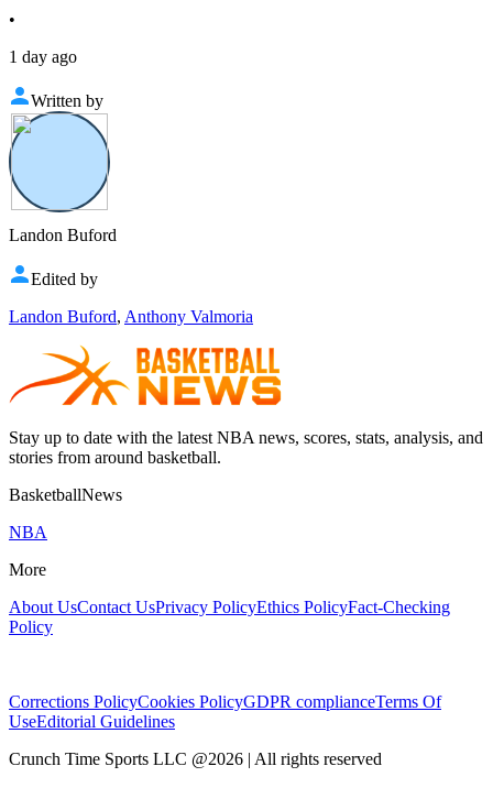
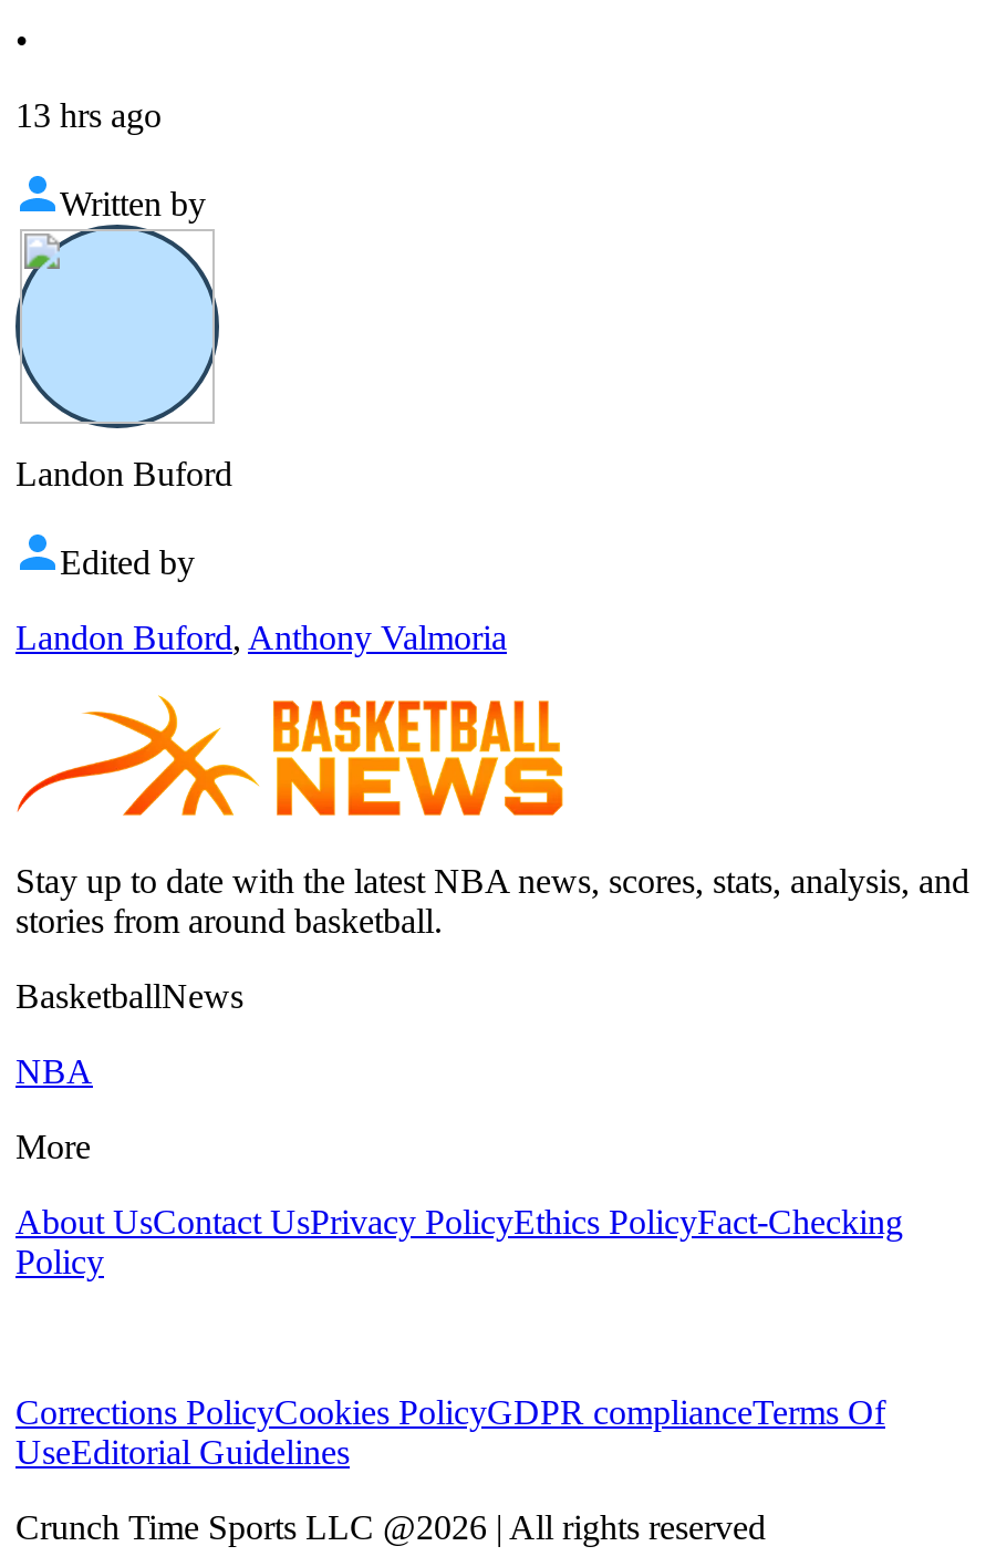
[9,47,77,66] 1 day ago -> [15,96,162,134] 13 hrs ago

